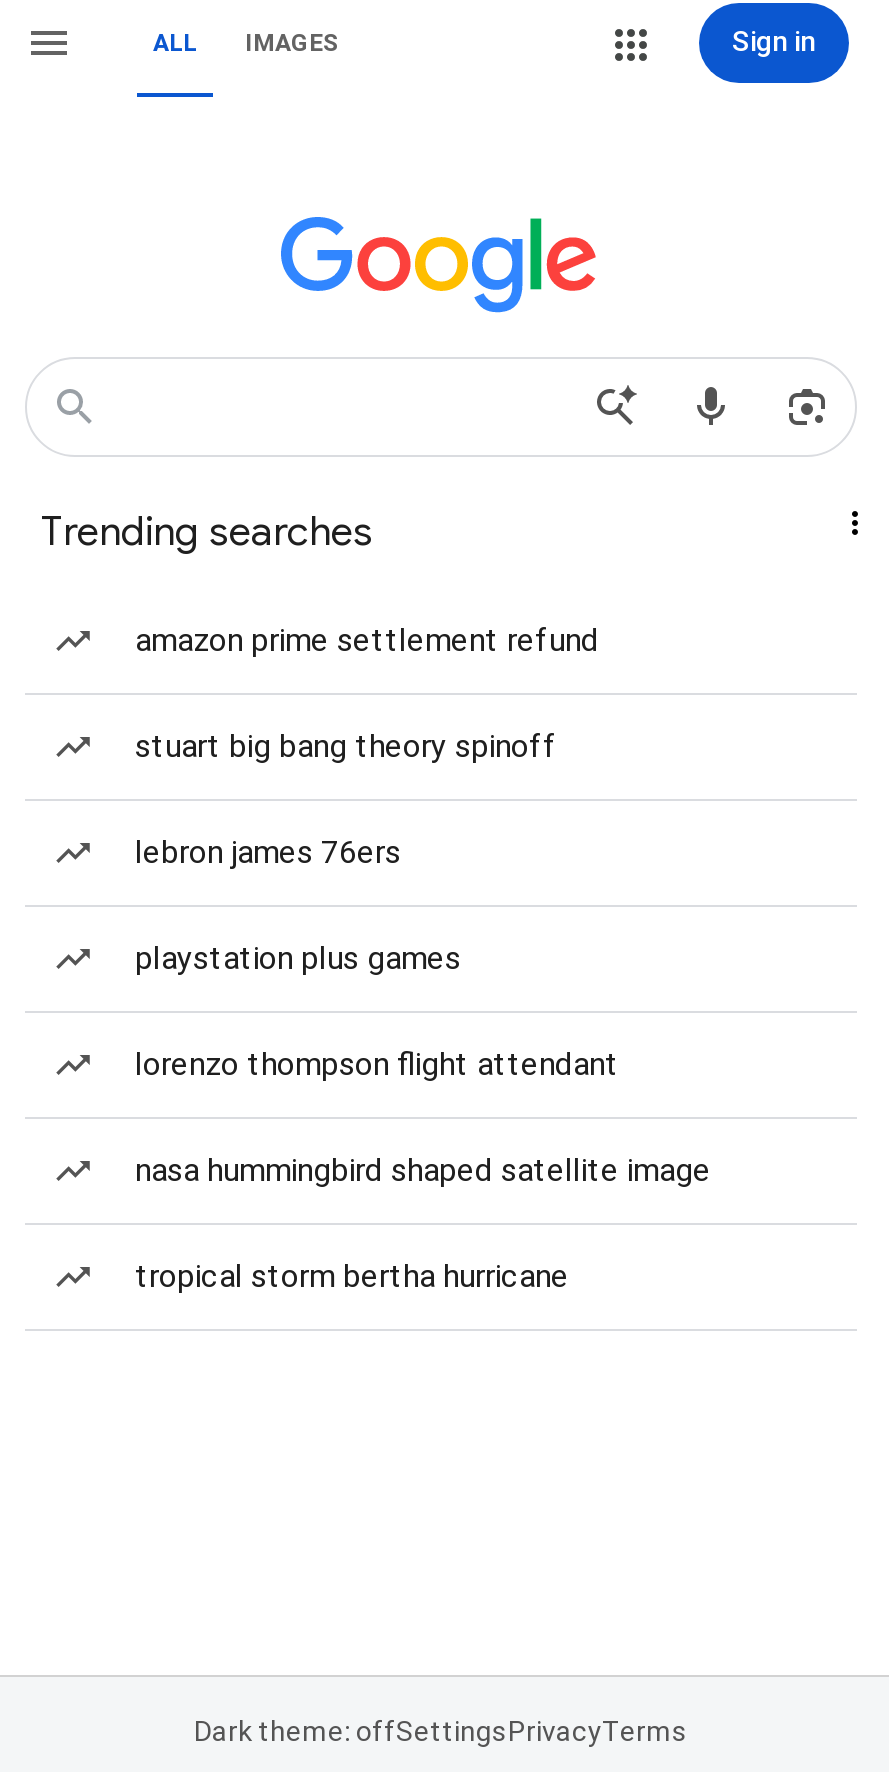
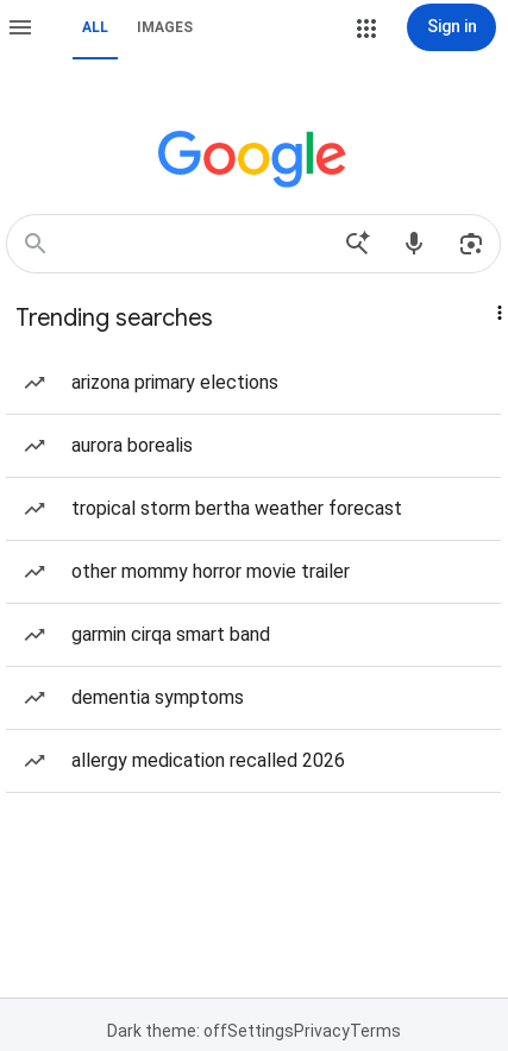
[135,621,599,659] amazon prime settlement refund -> [71,371,278,394] arizona primary elections
[135,727,557,765] stuart big bang theory spinoff -> [71,434,193,457] aurora borealis
[135,833,401,871] lebron james 76ers -> [71,497,402,520] tropical storm bertha weather forecast
[135,939,461,977] playstation plus games -> [71,560,350,583] other mommy horror movie trailer
[135,1045,619,1083] lorenzo thompson flight attendant -> [71,623,270,646] garmin cirqa smart band
[135,1151,711,1189] nasa hummingbird shaped satellite image -> [71,686,244,709] dementia symptoms
[135,1257,569,1295] tropical storm bertha hurricane -> [71,749,345,772] allergy medication recalled 2026

